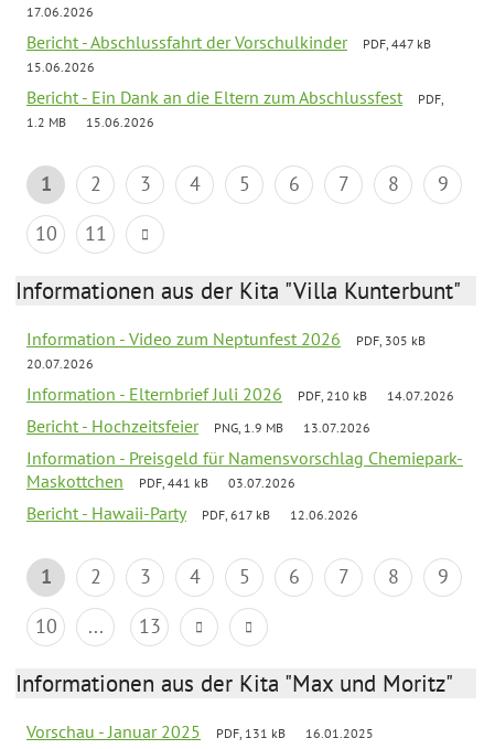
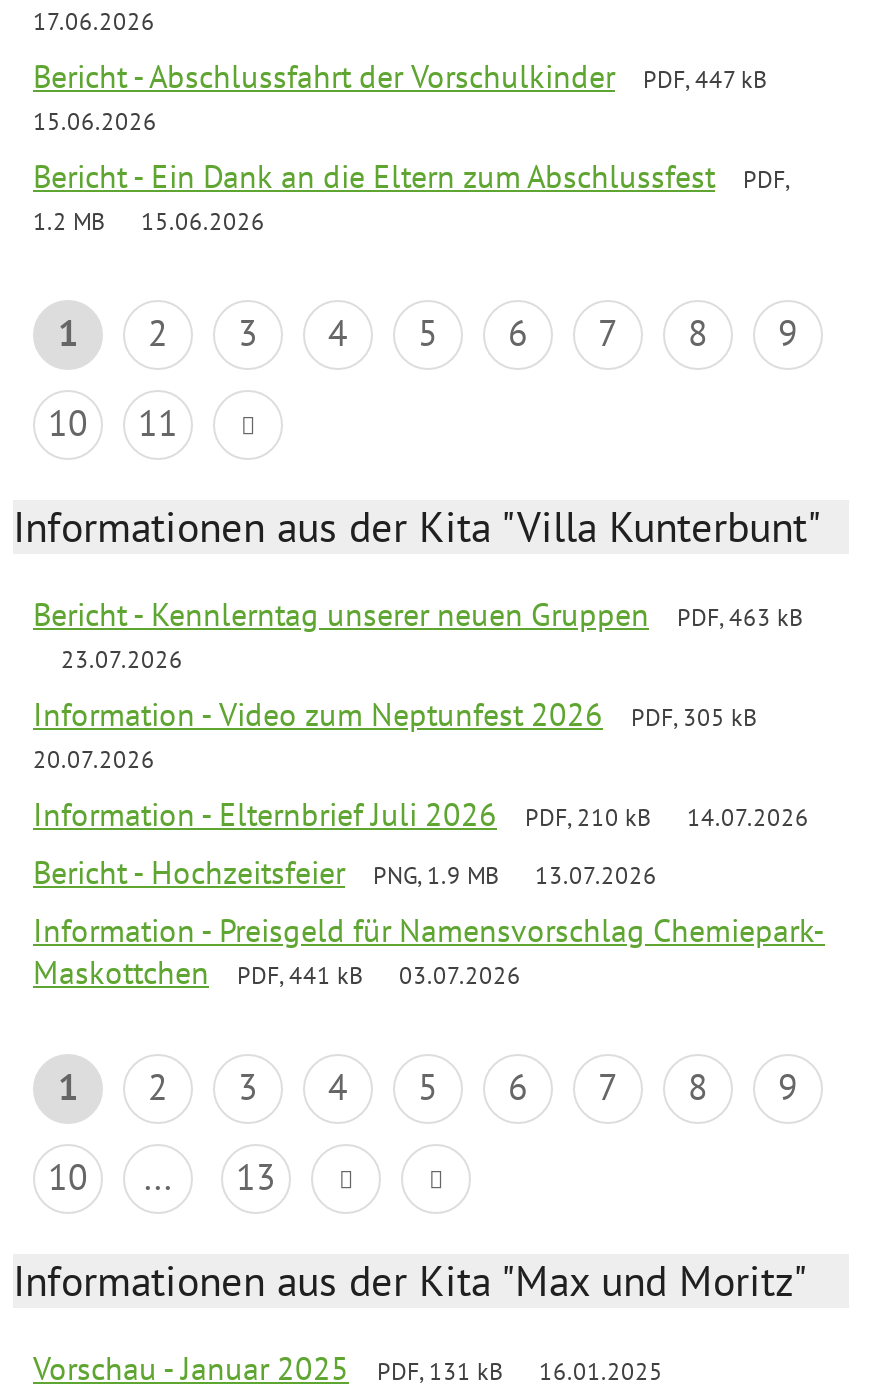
none -> [33,594,803,674] Bericht - Kennlerntag unserer neuen Gruppen | PDF, 463 kB | 23.07.2026
moved [26,328,463,492] -> [33,694,825,992]: Information - Video zum Neptunfest 2026 | PDF, 305 kB | 20.07.2026 | ... | PDF, 441 kB | 03.07.2026
[26,502,358,524] Bericht - Hawaii-Party | PDF, 617 kB | 12.06.2026 -> none

